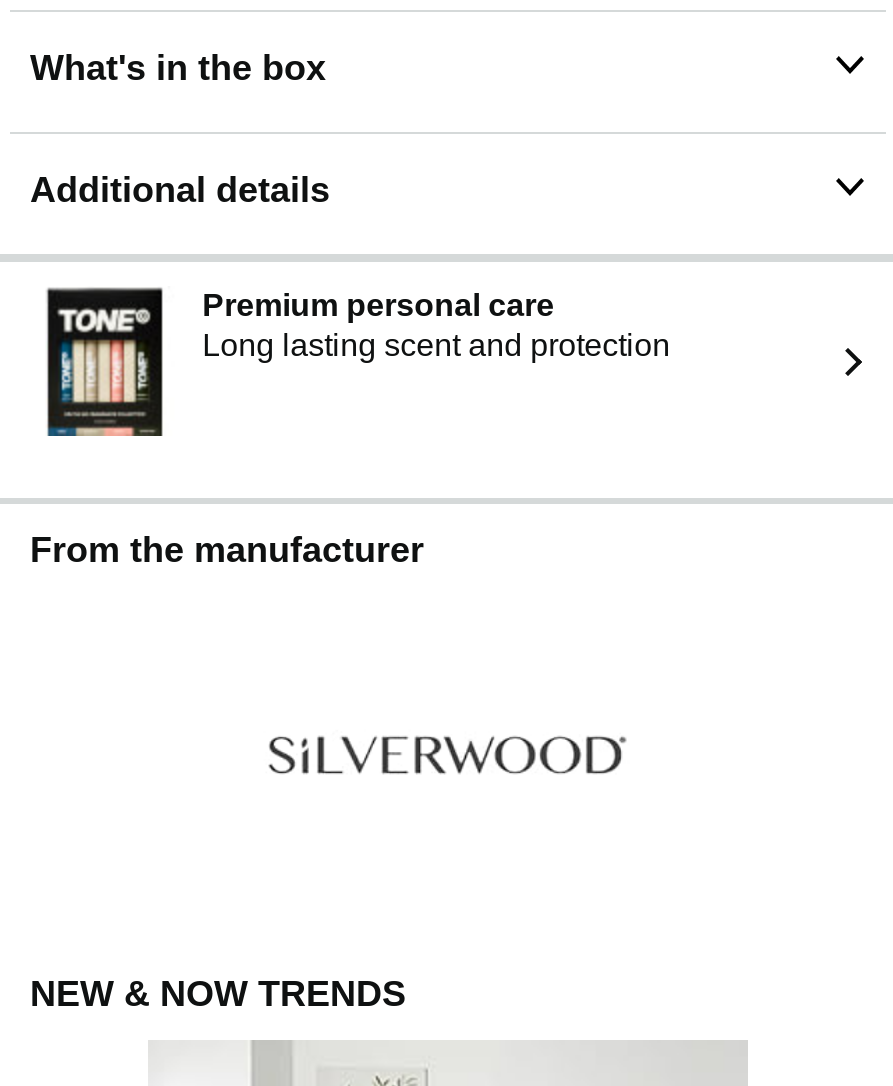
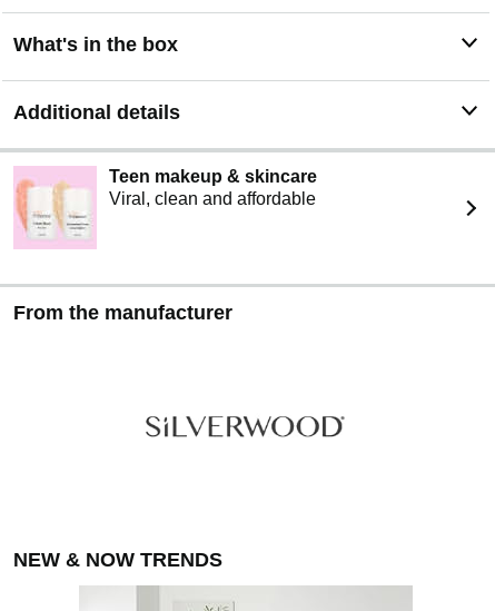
[32,286,670,438] [image] | Premium personal care | Long lasting scent and protection -> [13,166,317,249] [image] | Teen makeup & skincare | Viral, clean and affordable

